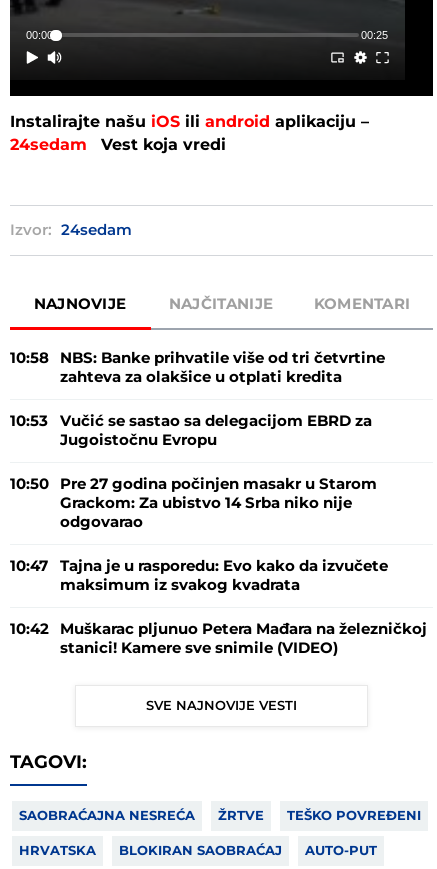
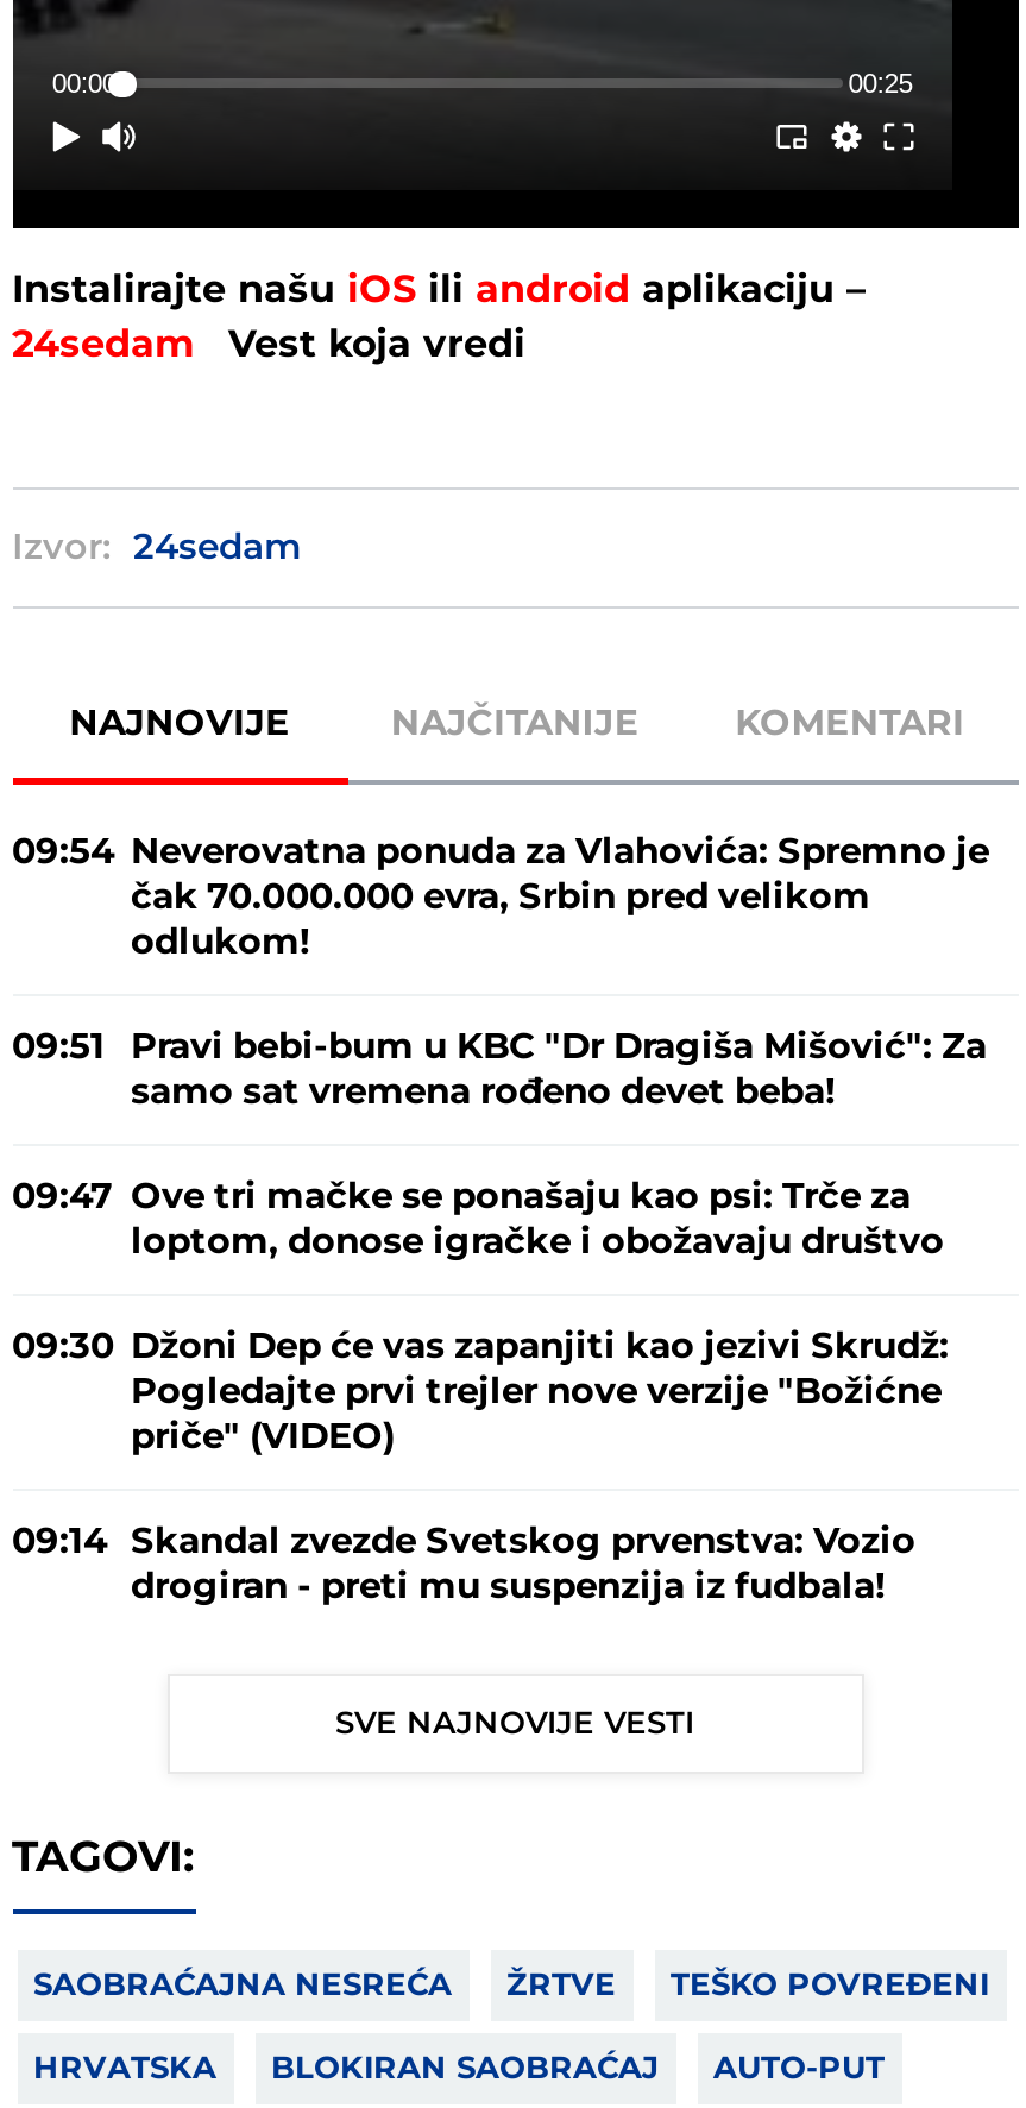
[9,347,48,370] 10:58 -> [12,824,114,879] 09:54
[59,347,384,389] NBS: Banke prihvatile više od tri četvrtine | zahteva za olakšice u otplati kredita -> [131,824,989,969] Neverovatna ponuda za Vlahovića: Spremno je | čak 70.000.000 evra, Srbin pred velikom | odlukom!
[9,410,47,433] 10:53 -> [12,1019,105,1074] 09:51
[59,410,371,452] Vučić se sastao sa delegacijom EBRD za | Jugoistočnu Evropu -> [131,1019,987,1119] Pravi bebi-bum u KBC "Dr Dragiša Mišović": Za | samo sat vremena rođeno devet beba!
[9,473,48,496] 10:50 -> [12,1169,112,1224] 09:47
[59,473,376,534] Pre 27 godina počinjen masakr u Starom | Grackom: Za ubistvo 14 Srba niko nije | odgovarao -> [131,1169,944,1269] Ove tri mačke se ponašaju kao psi: Trče za | loptom, donose igračke i obožavaju društvo
[9,555,47,578] 10:47 -> [12,1319,114,1374] 09:30
[59,555,387,597] Tajna je u rasporedu: Evo kako da izvučete | maksimum iz svakog kvadrata -> [131,1319,949,1464] Džoni Dep će vas zapanjiti kao jezivi Skrudž: | Pogledajte prvi trejler nove verzije "Božićne | priče" (VIDEO)
[9,618,48,641] 10:42 -> [12,1514,107,1569] 09:14
[59,618,426,660] Muškarac pljunuo Petera Mađara na železničkoj | stanici! Kamere sve snimile (VIDEO) -> [131,1514,915,1614] Skandal zvezde Svetskog prvenstva: Vozio | drogiran - preti mu suspenzija iz fudbala!

